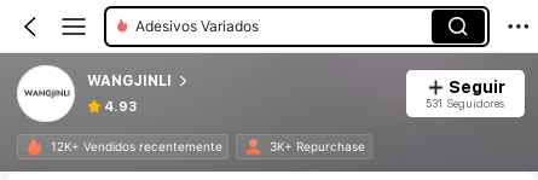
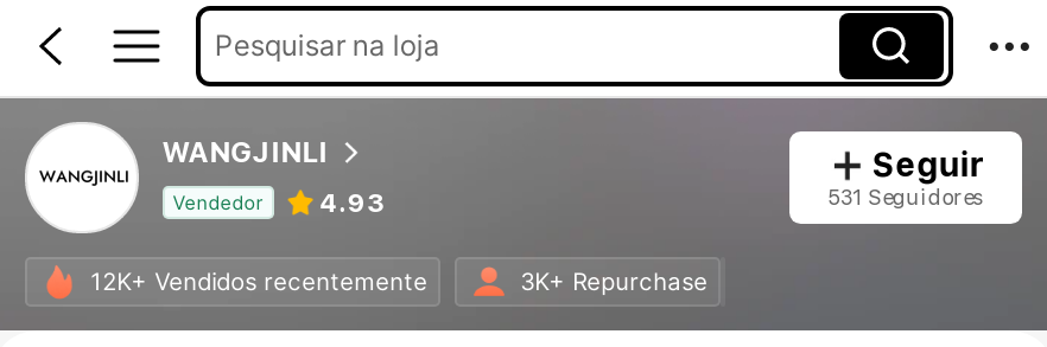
[135,17,258,35] Adesivos Variados -> [214,26,440,62] Pesquisar na loja
none -> [173,191,263,214] Vendedor

